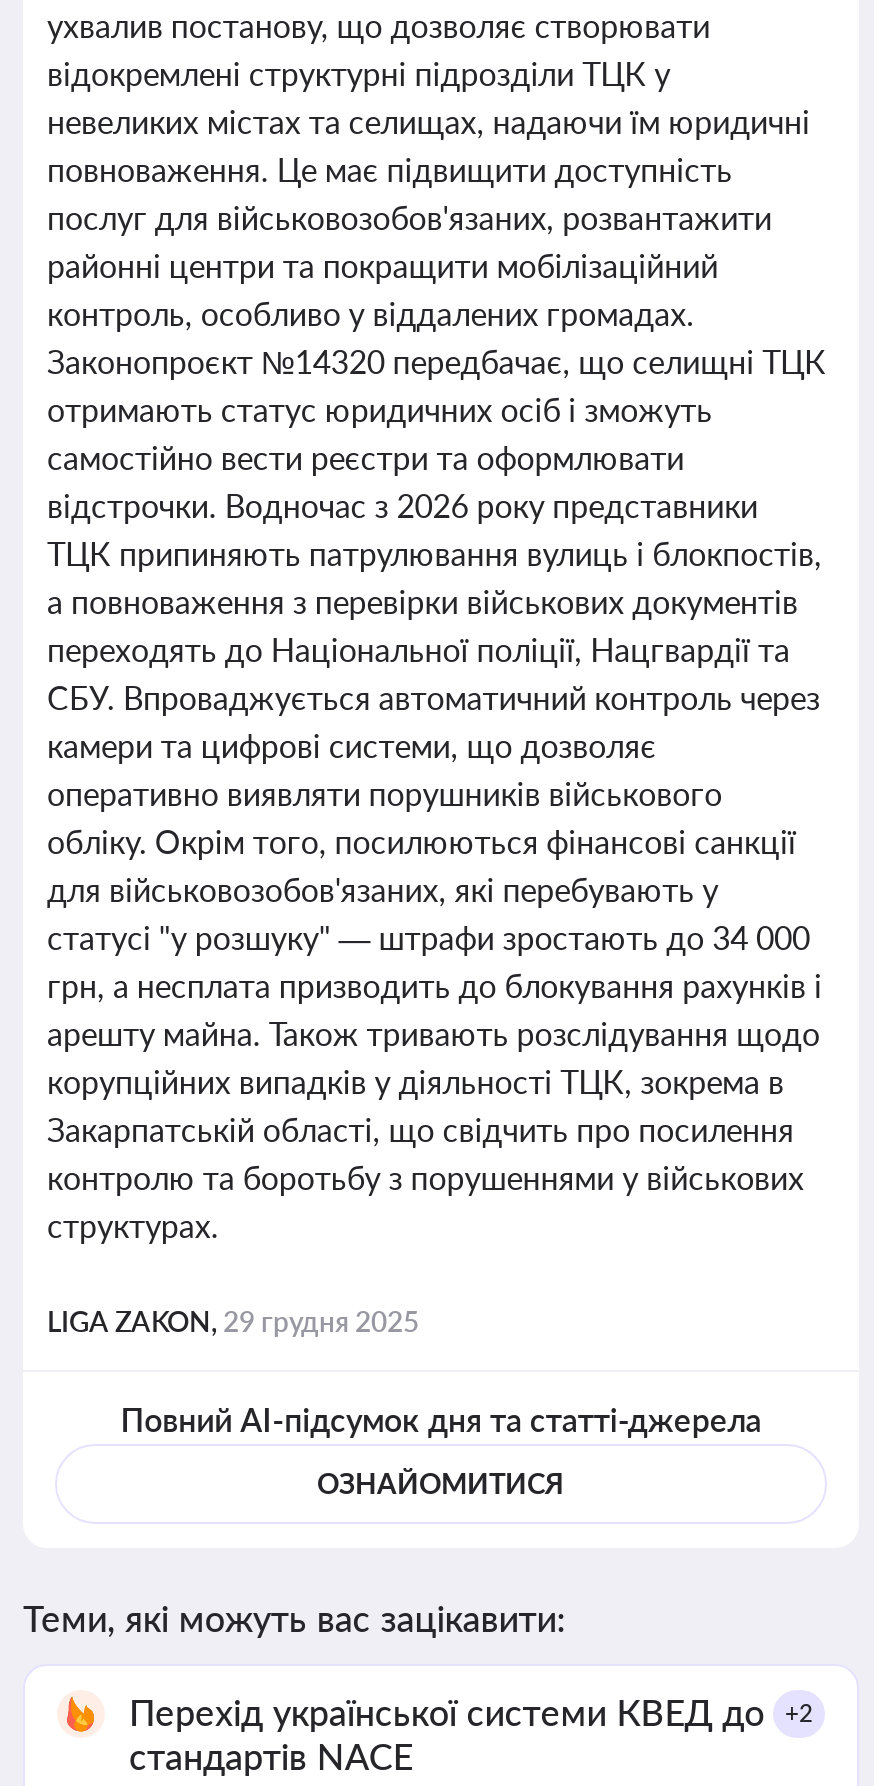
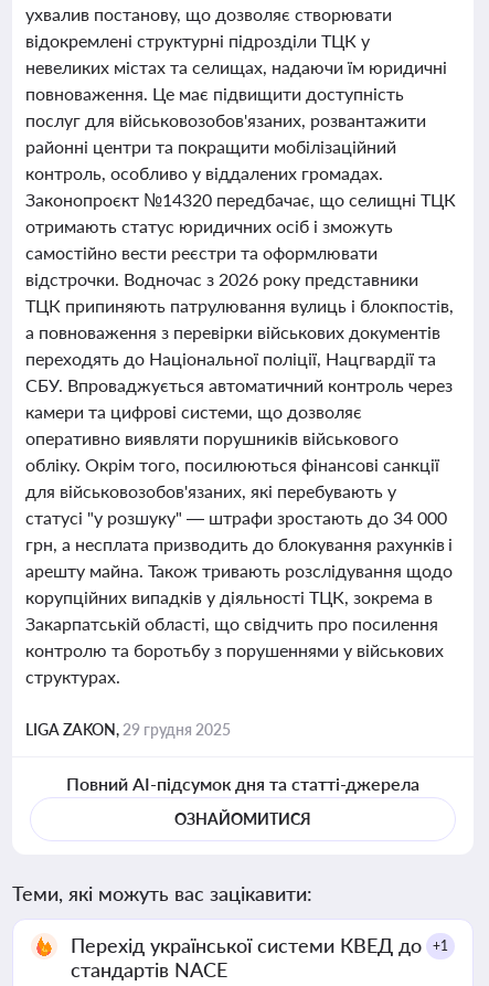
[129,1690,813,1734] Перехід української системи КВЕД до +2 -> [71,933,448,957] Перехід української системи КВЕД до +1

